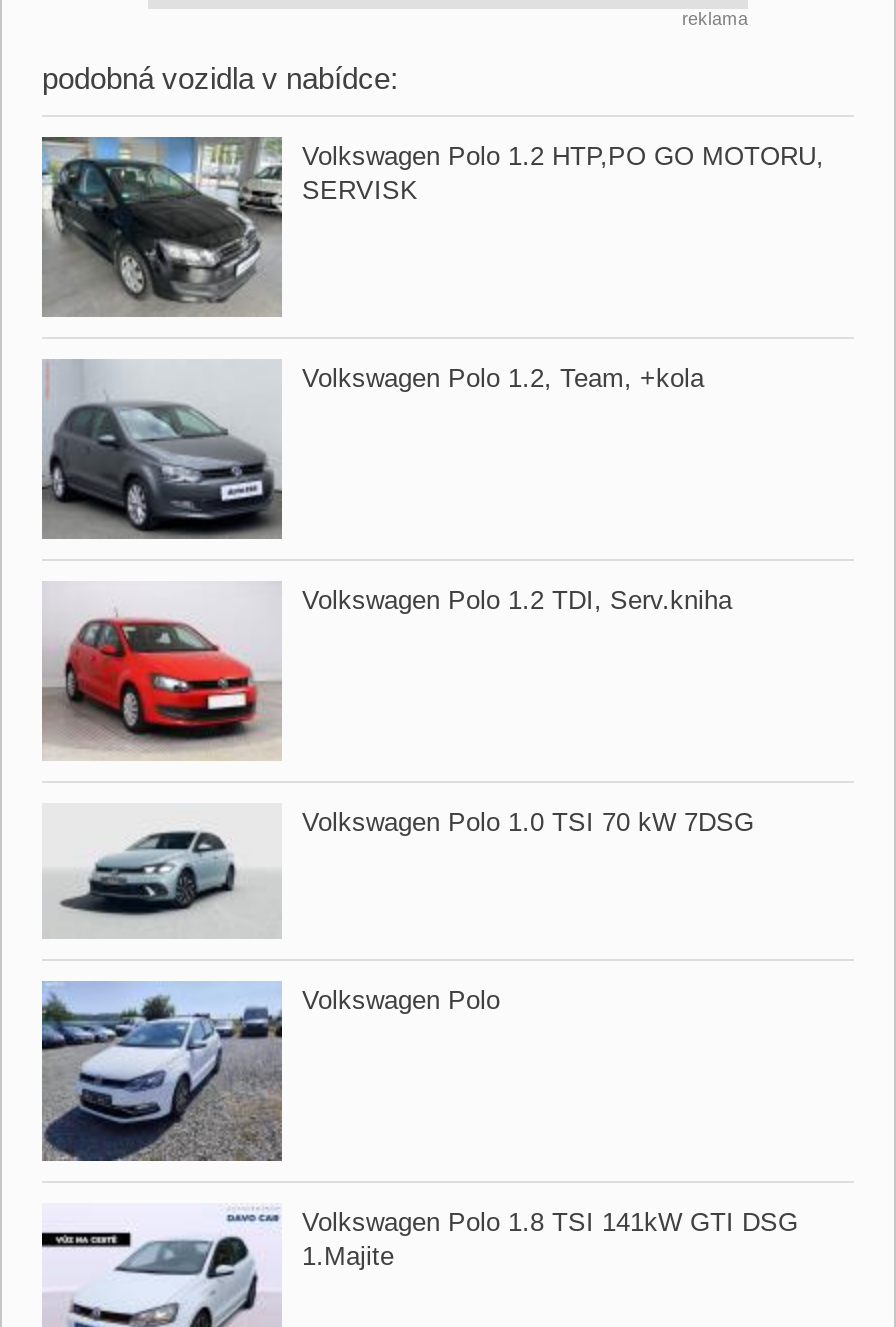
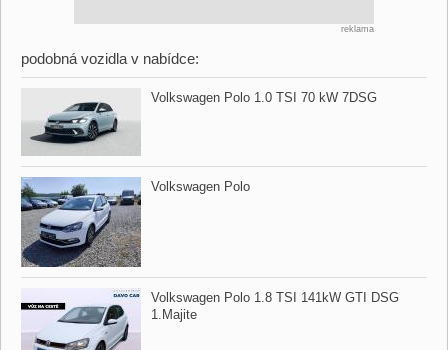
[40,135,824,319] [image] | Volkswagen Polo 1.2 HTP,PO GO MOTORU, | SERVISK -> none
[40,359,704,541] [image] | Volkswagen Polo 1.2, Team, +kola -> none
[42,585,732,761] [image] | Volkswagen Polo 1.2 TDI, Serv.kniha -> none

